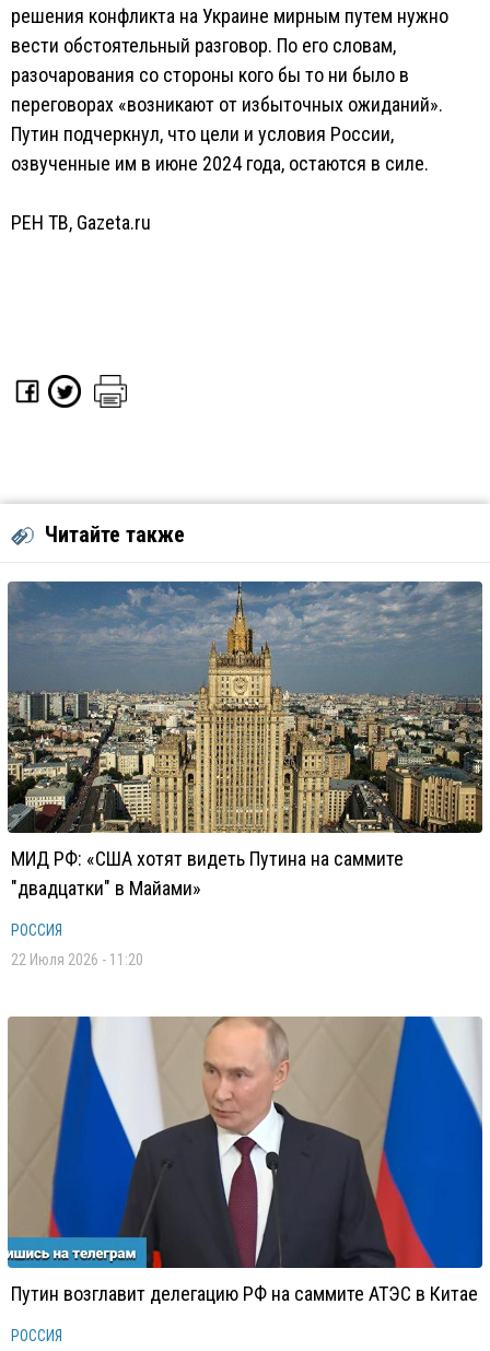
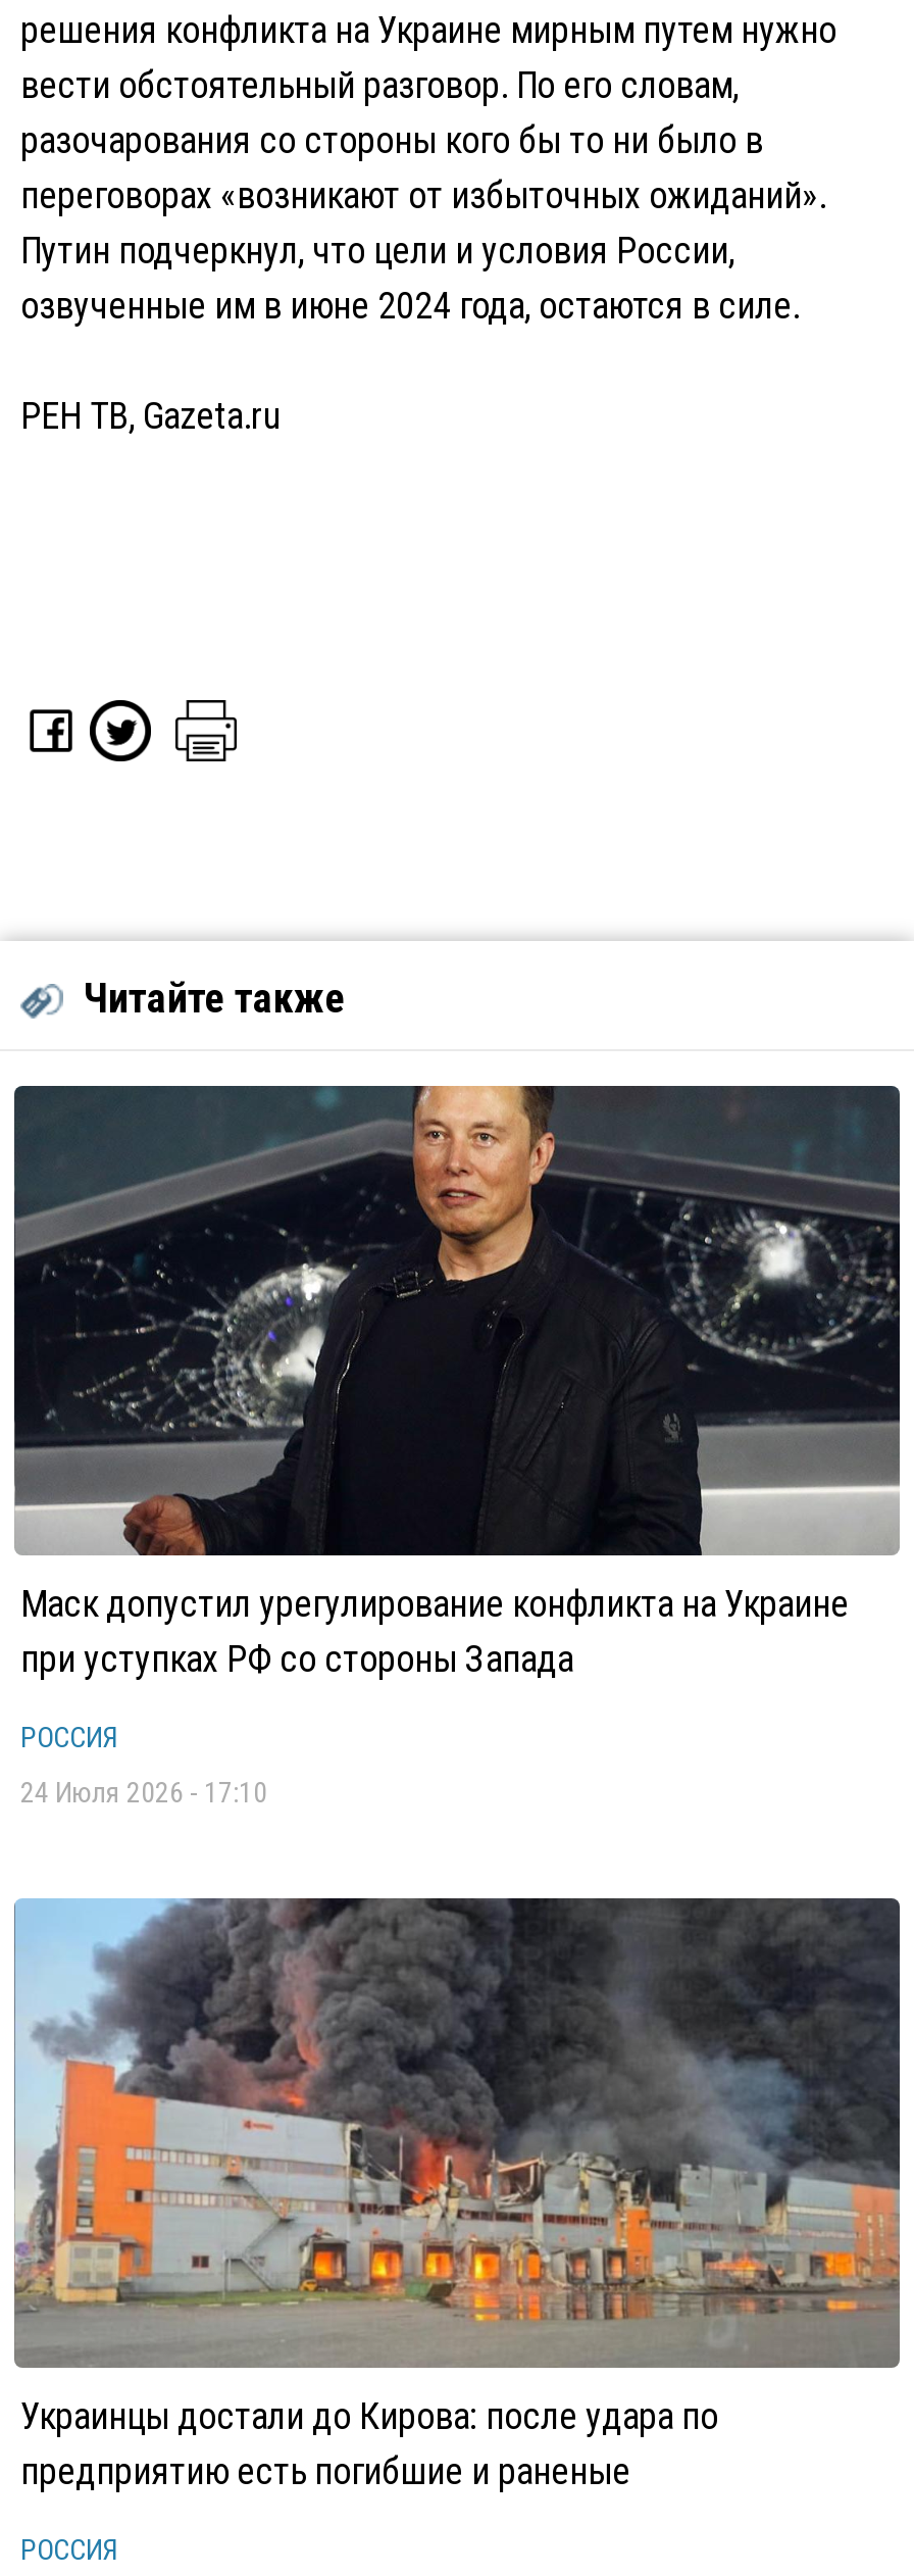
[7,580,483,900] [image] | МИД РФ: «США хотят видеть Путина на саммите | "двадцатки" в Майами» -> [12,1084,902,1680] [image] | Маск допустил урегулирование конфликта на Украине | при уступках РФ со стороны Запада
[11,951,143,968] 22 Июля 2026 - 11:20 -> [20,1776,267,1809] 24 Июля 2026 - 17:10
[8,1015,483,1305] [image] | Путин возглавит делегацию РФ на саммите АТЭС в Китае -> [14,1896,902,2492] [image] | Украинцы достали до Кирова: после удара по | предприятию есть погибшие и раненые

